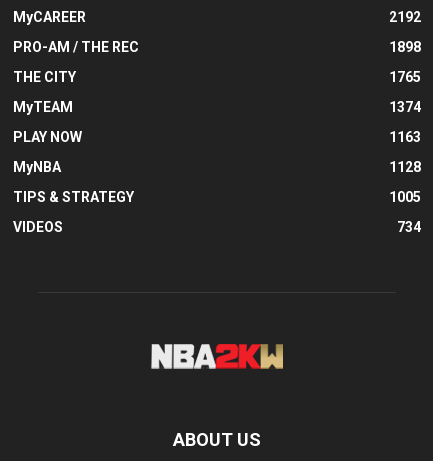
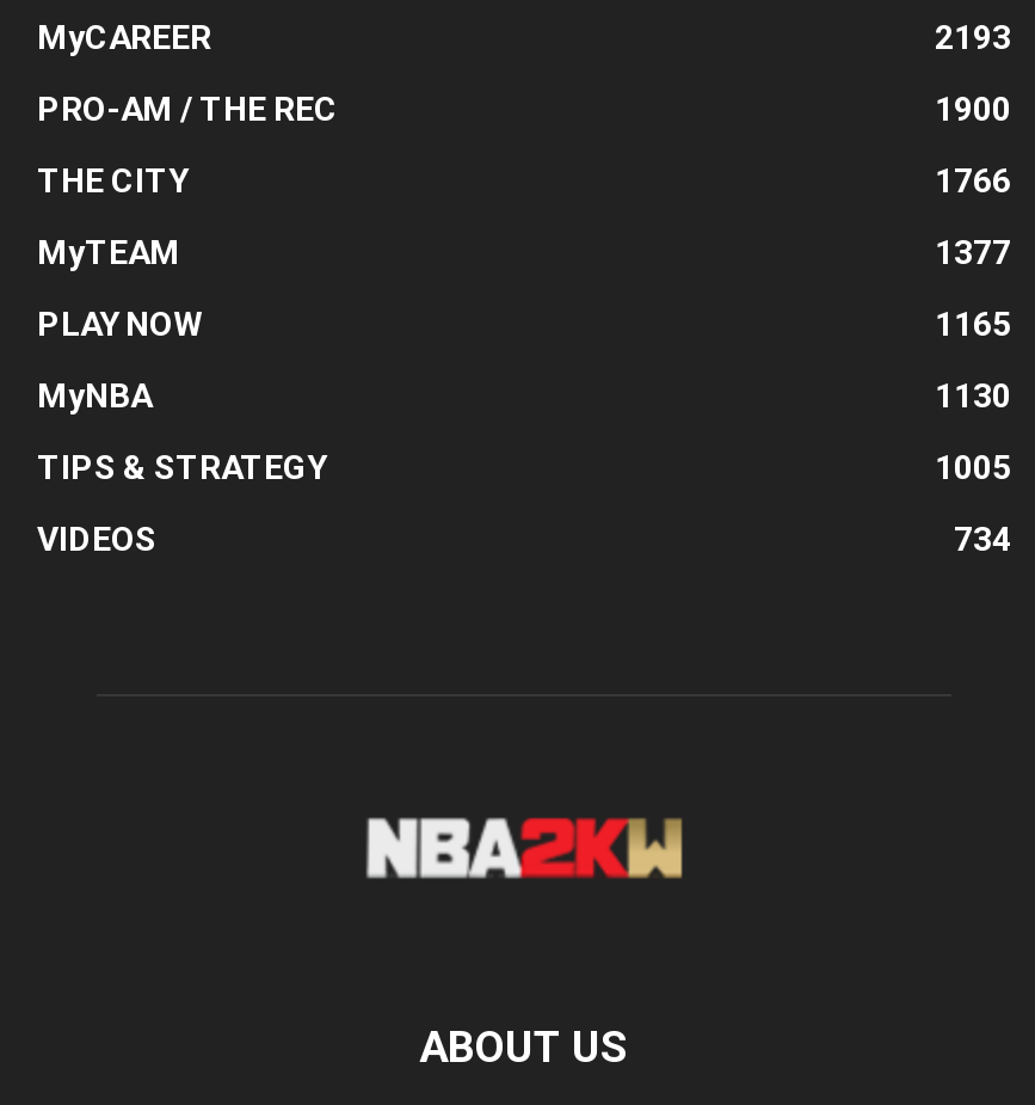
[389,9,421,25] 2192 -> [935,18,1011,57] 2193
[389,39,421,55] 1898 -> [935,90,1011,128] 1900
[389,69,421,85] 1765 -> [935,162,1011,200] 1766
[389,99,421,115] 1374 -> [935,233,1011,272] 1377
[389,129,421,145] 1163 -> [935,305,1011,343] 1165
[389,159,421,175] 1128 -> [935,377,1011,415] 1130

